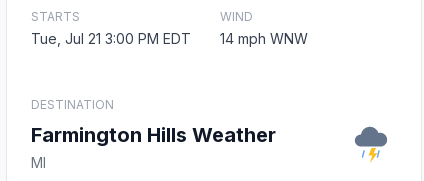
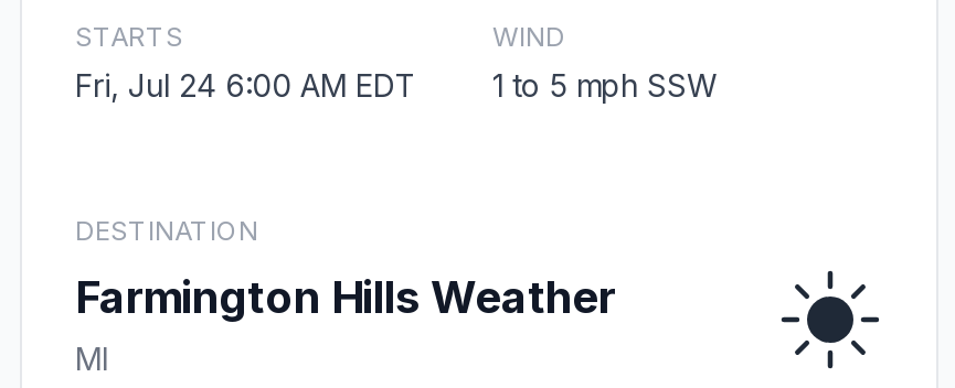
[31,30,191,47] Tue, Jul 21 3:00 PM EDT -> [75,67,417,104] Fri, Jul 24 6:00 AM EDT
[220,30,308,47] 14 mph WNW -> [492,67,718,104] 1 to 5 mph SSW
[352,124,394,166] [image] -> [779,269,881,370] [image]

